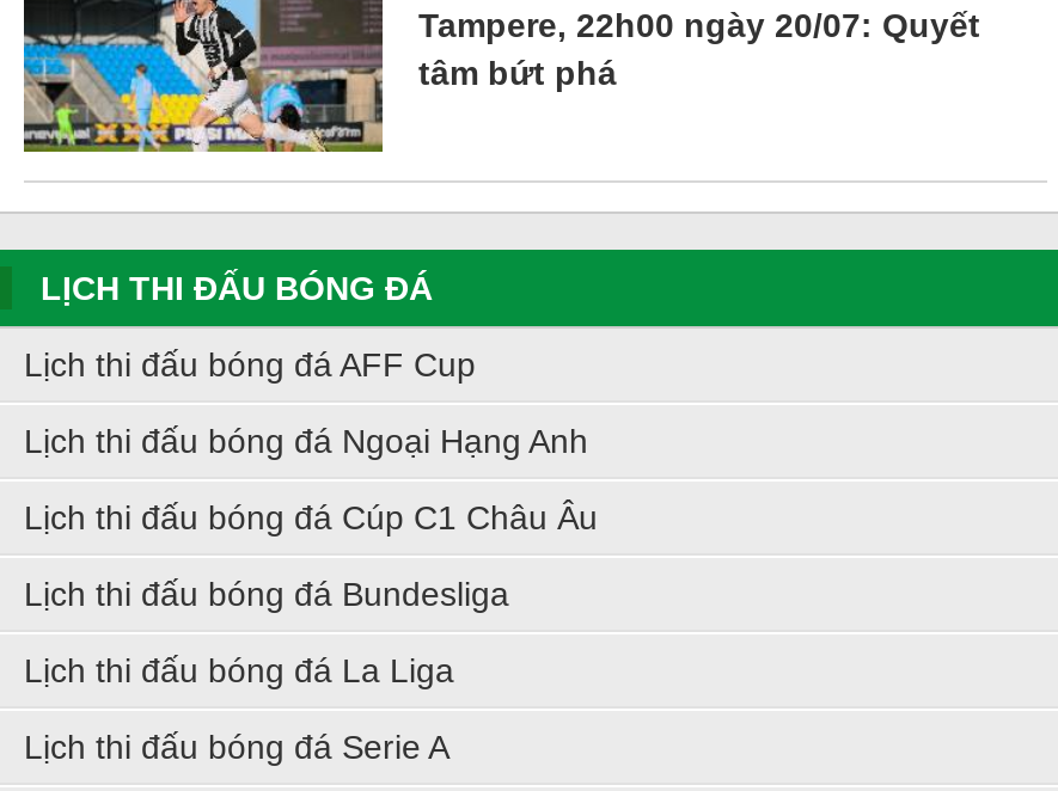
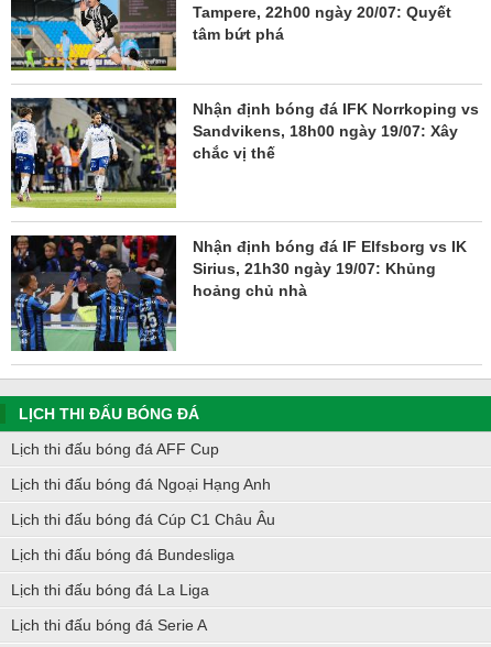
none -> [10,234,467,352] [image] | Nhận định bóng đá IF Elfsborg vs IK | Sirius, 21h30 ngày 19/07: Khủng | hoảng chủ nhà
none -> [11,97,479,212] [image] | Nhận định bóng đá IFK Norrkoping vs | Sandvikens, 18h00 ngày 19/07: Xây | chắc vị thế

